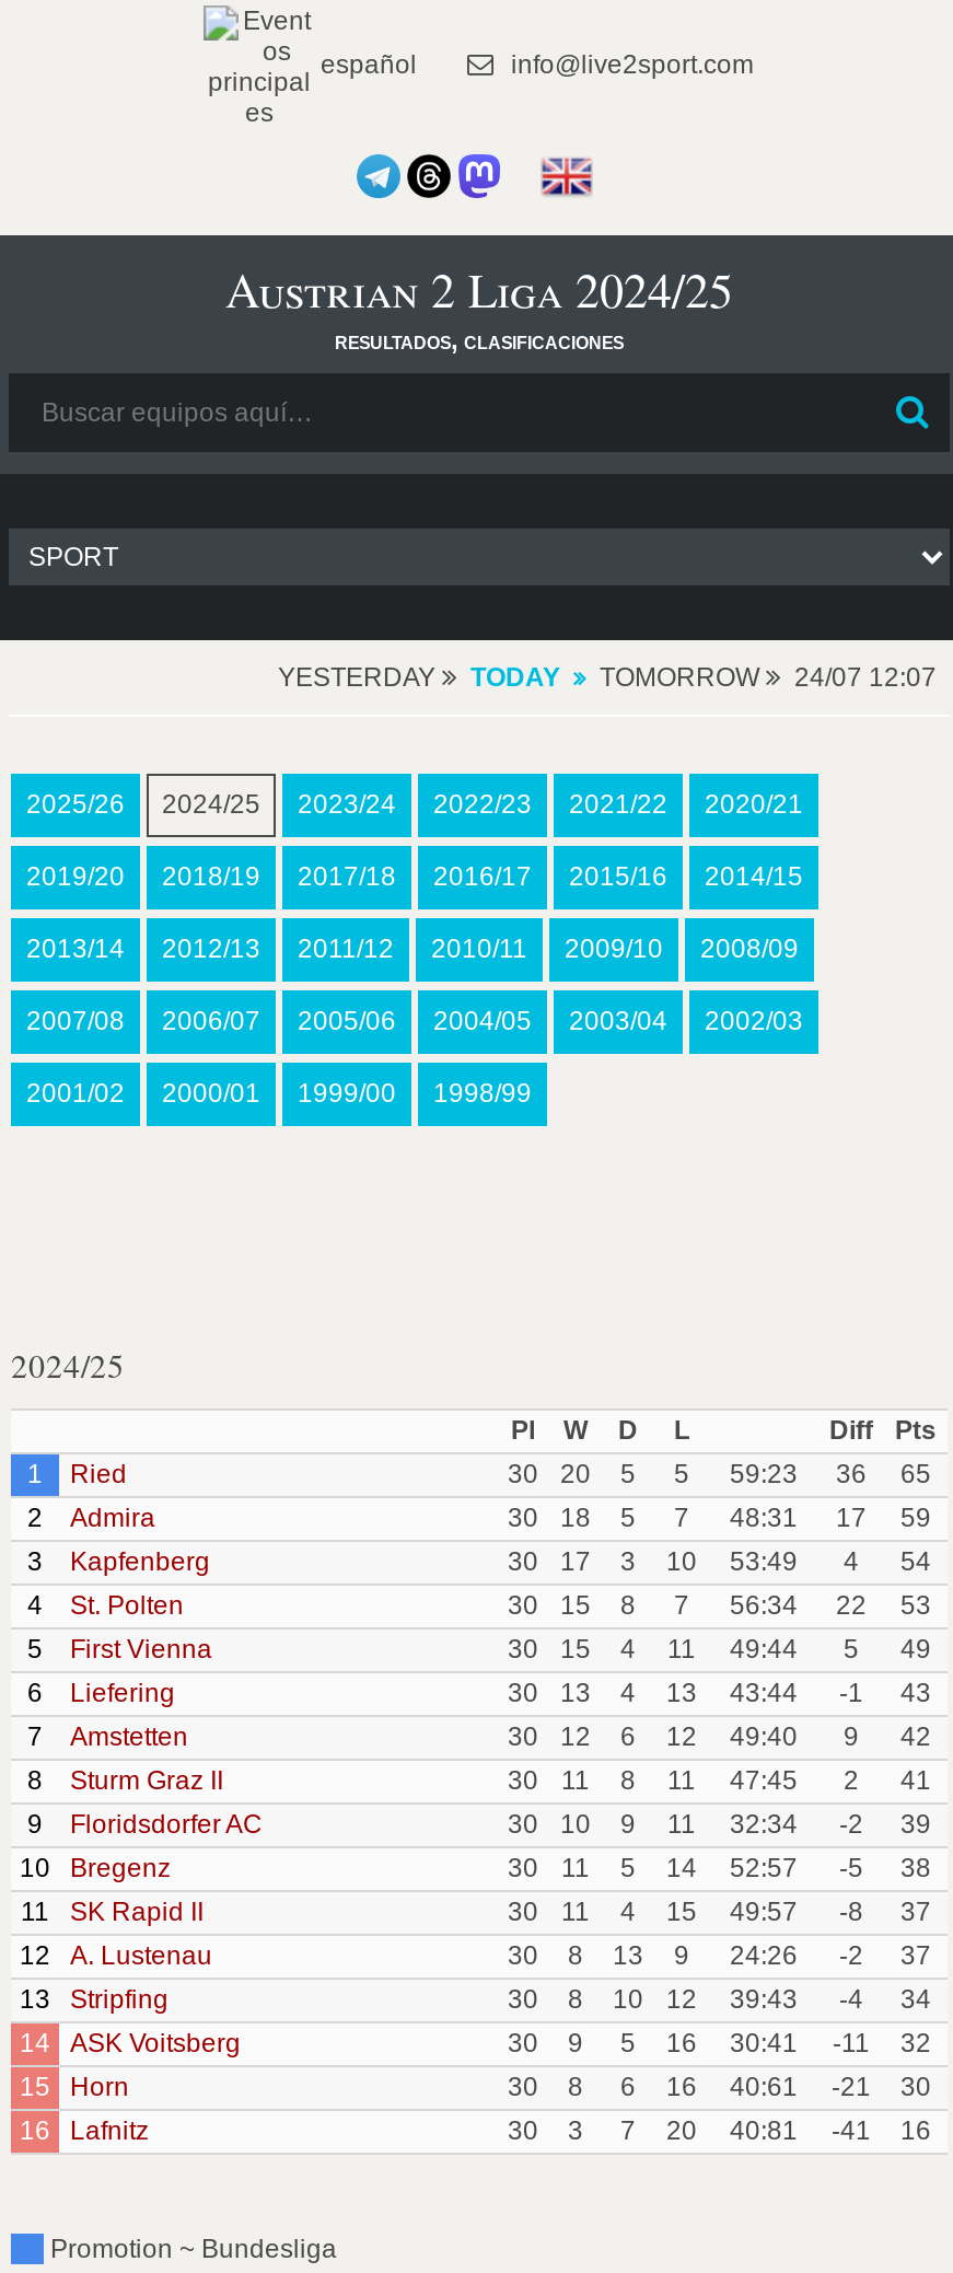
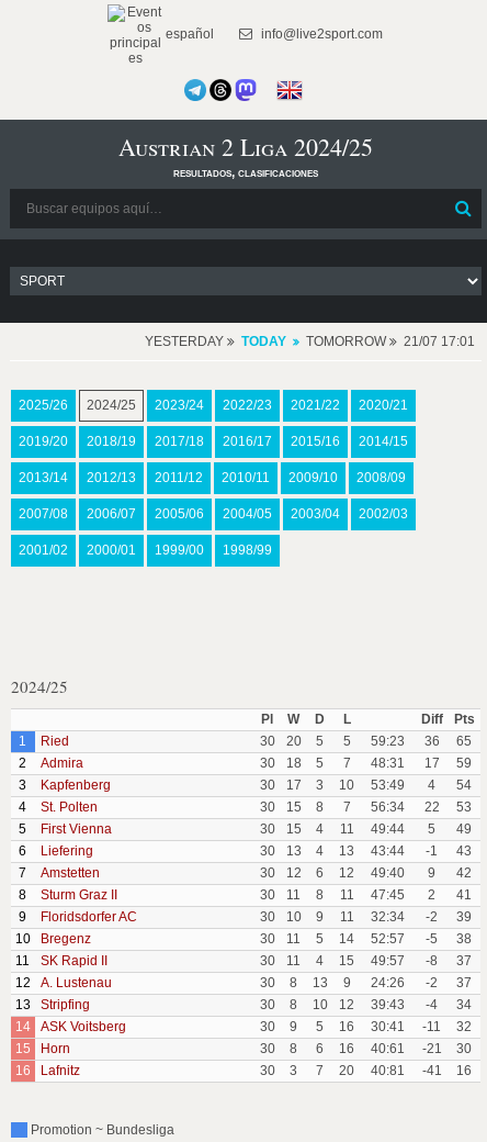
[278,662,937,693] YESTERDAY TODAY TOMORROW 24/07 12:07 -> [145,334,475,349] YESTERDAY TODAY TOMORROW 21/07 17:01

